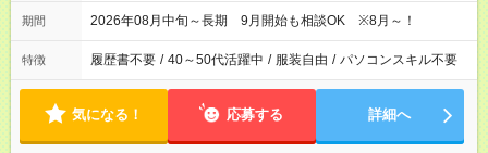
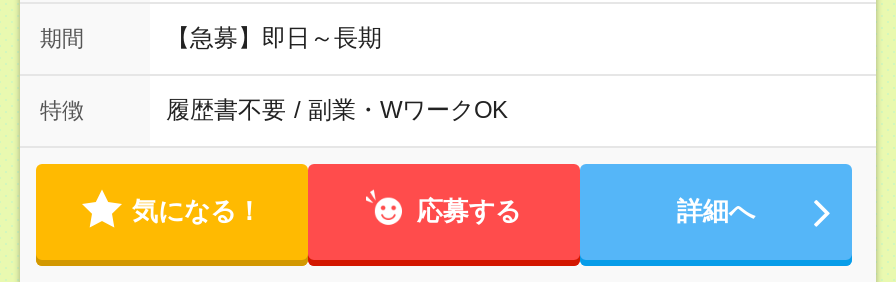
[90,13,416,28] 2026年08月中旬～長期 9月開始も相談OK ※8月～！ -> [166,24,382,52] 【急募】即日～長期
[90,52,457,67] 履歴書不要 / 40～50代活躍中 / 服装自由 / パソコンスキル不要 -> [166,96,508,124] 履歴書不要 / 副業・WワークOK

